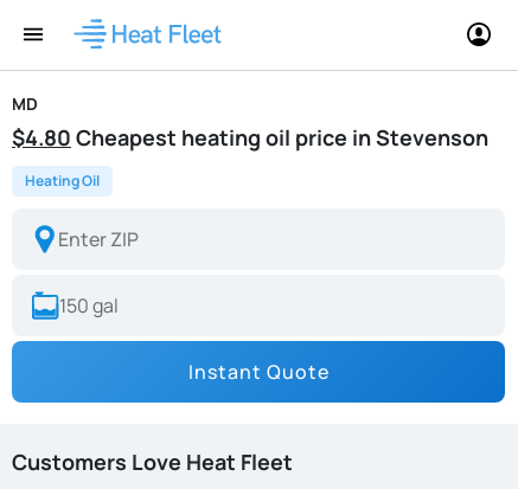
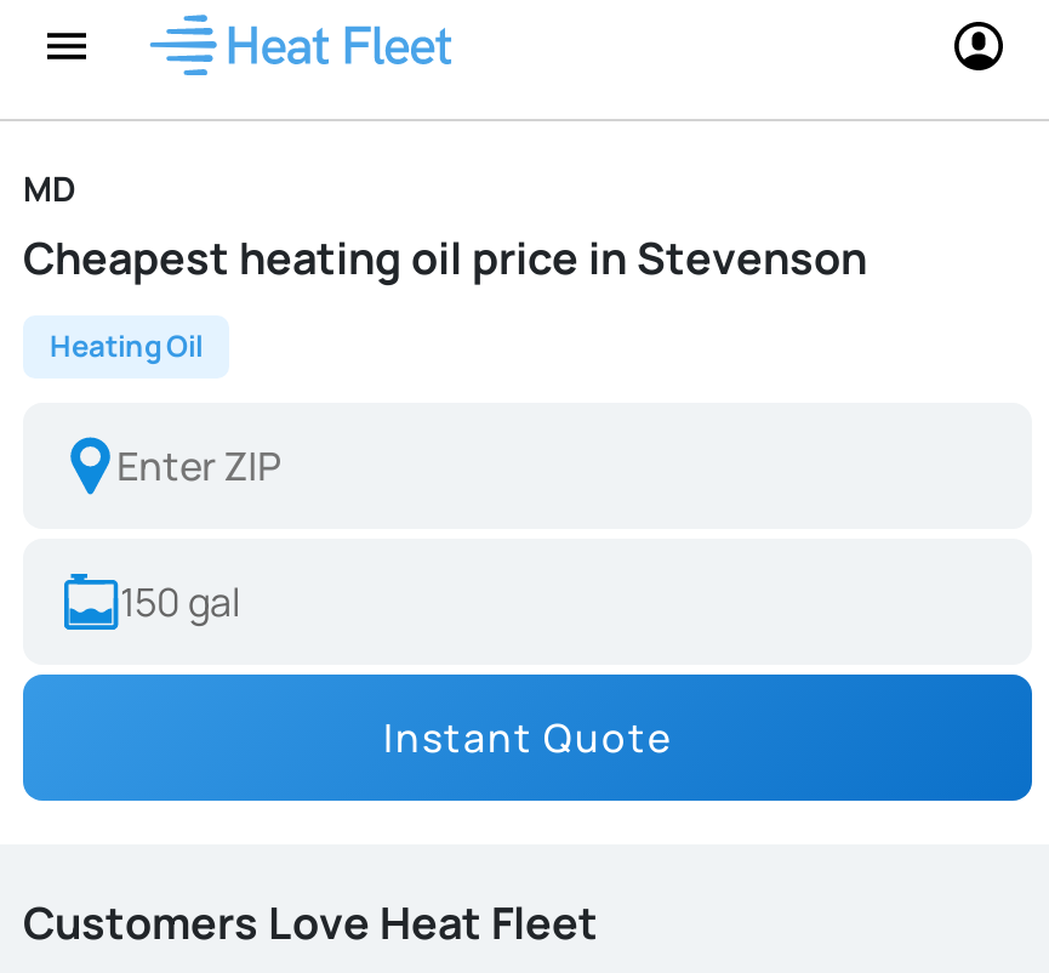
[12,123,488,152] $4.80 Cheapest heating oil price in Stevenson -> [23,228,867,286] Cheapest heating oil price in Stevenson

